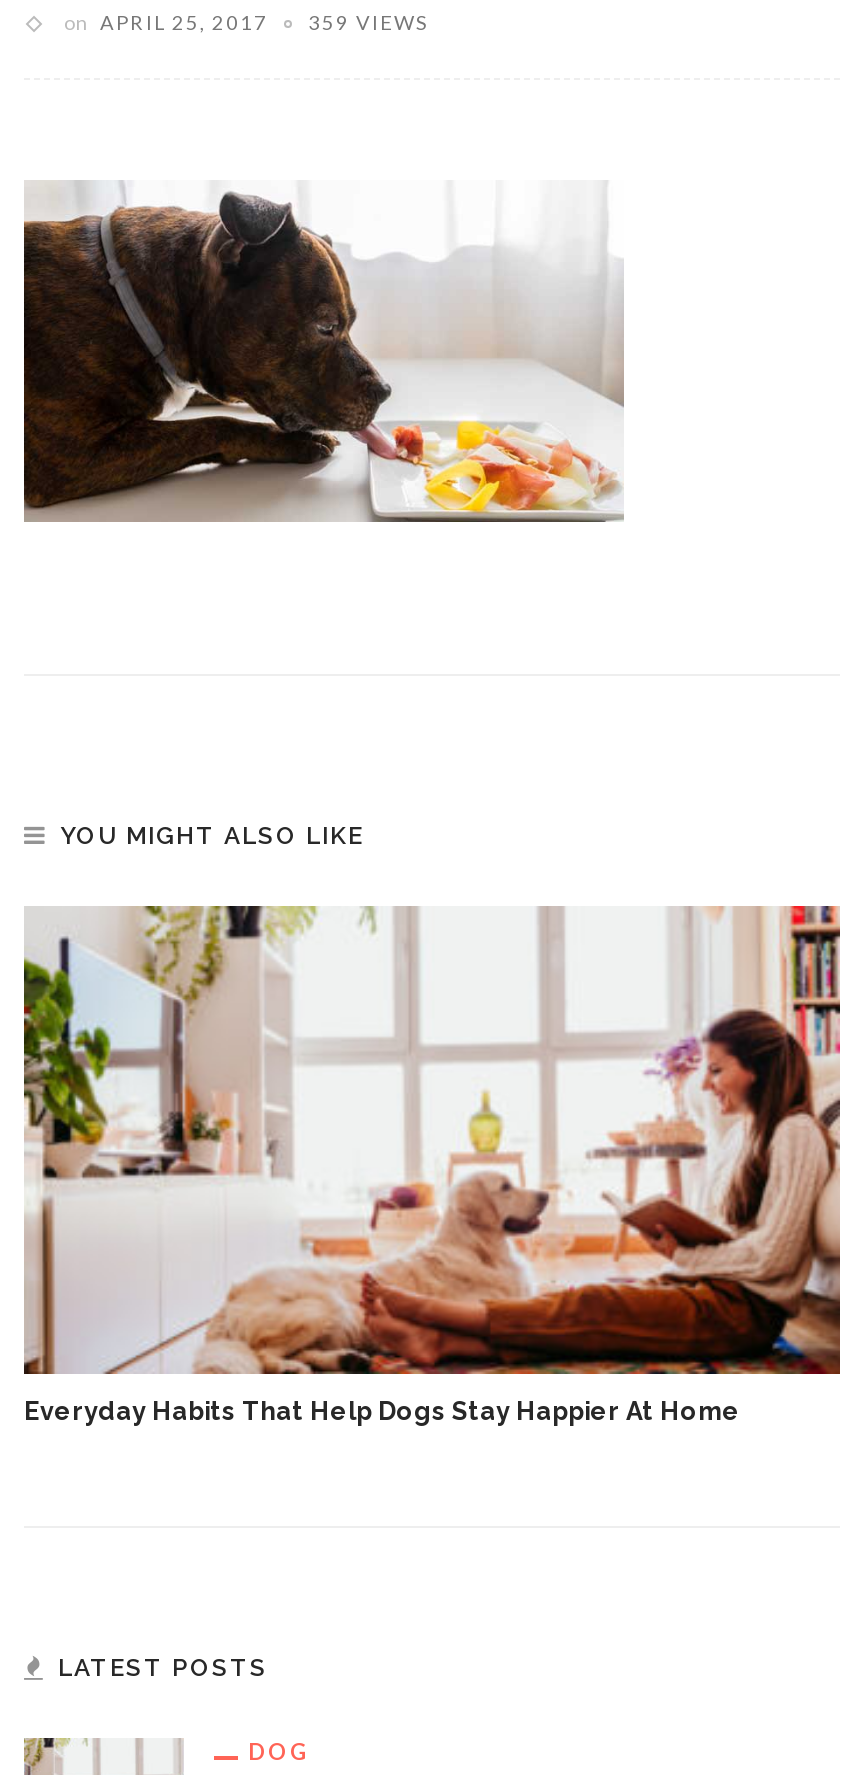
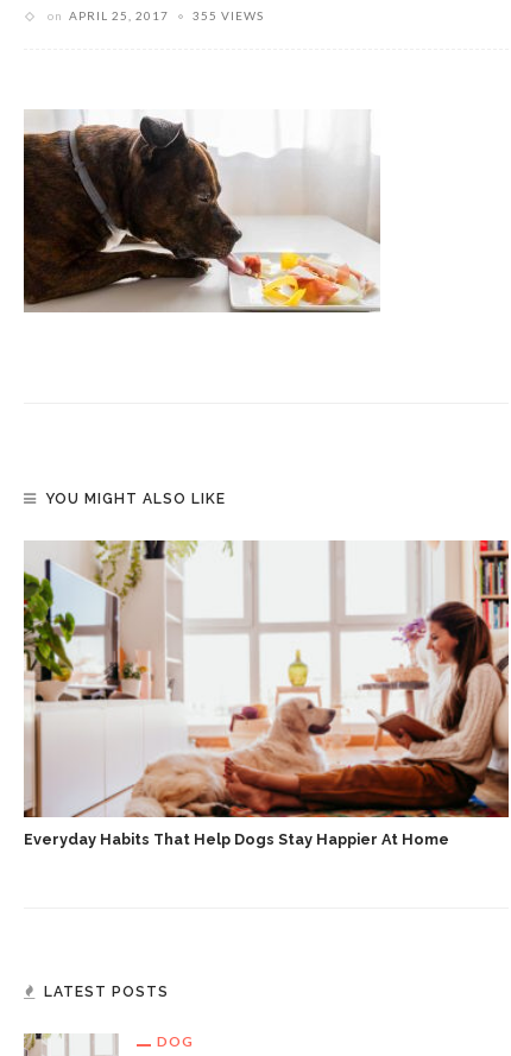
[64,10,428,34] on APRIL 25, 2017 359 VIEWS -> [48,8,264,23] on APRIL 25, 2017 355 VIEWS

